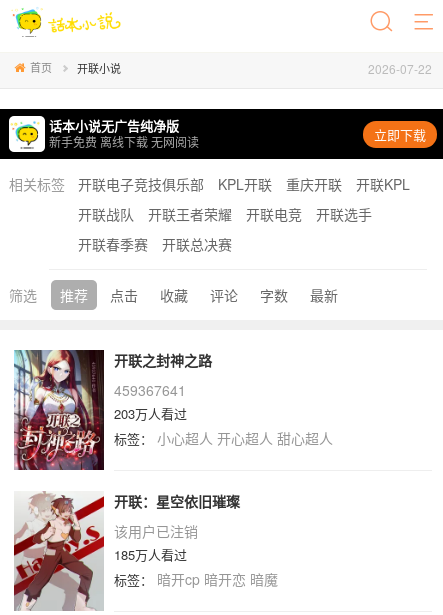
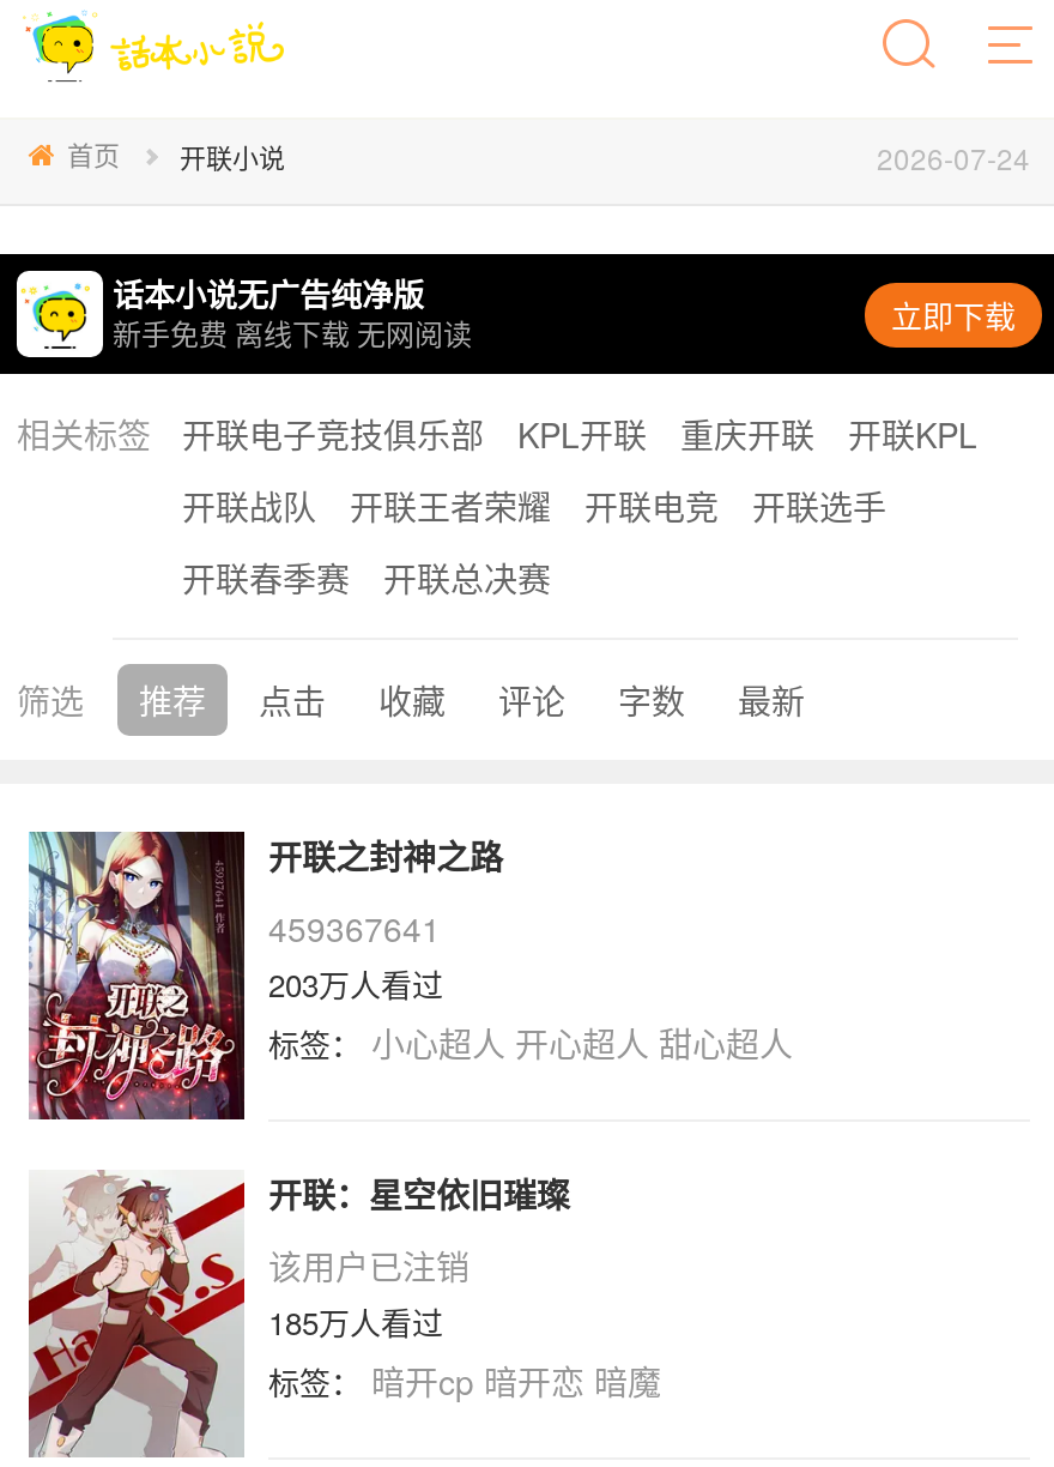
[368,59,432,76] 2026-07-22 -> [877,135,1030,176] 2026-07-24

